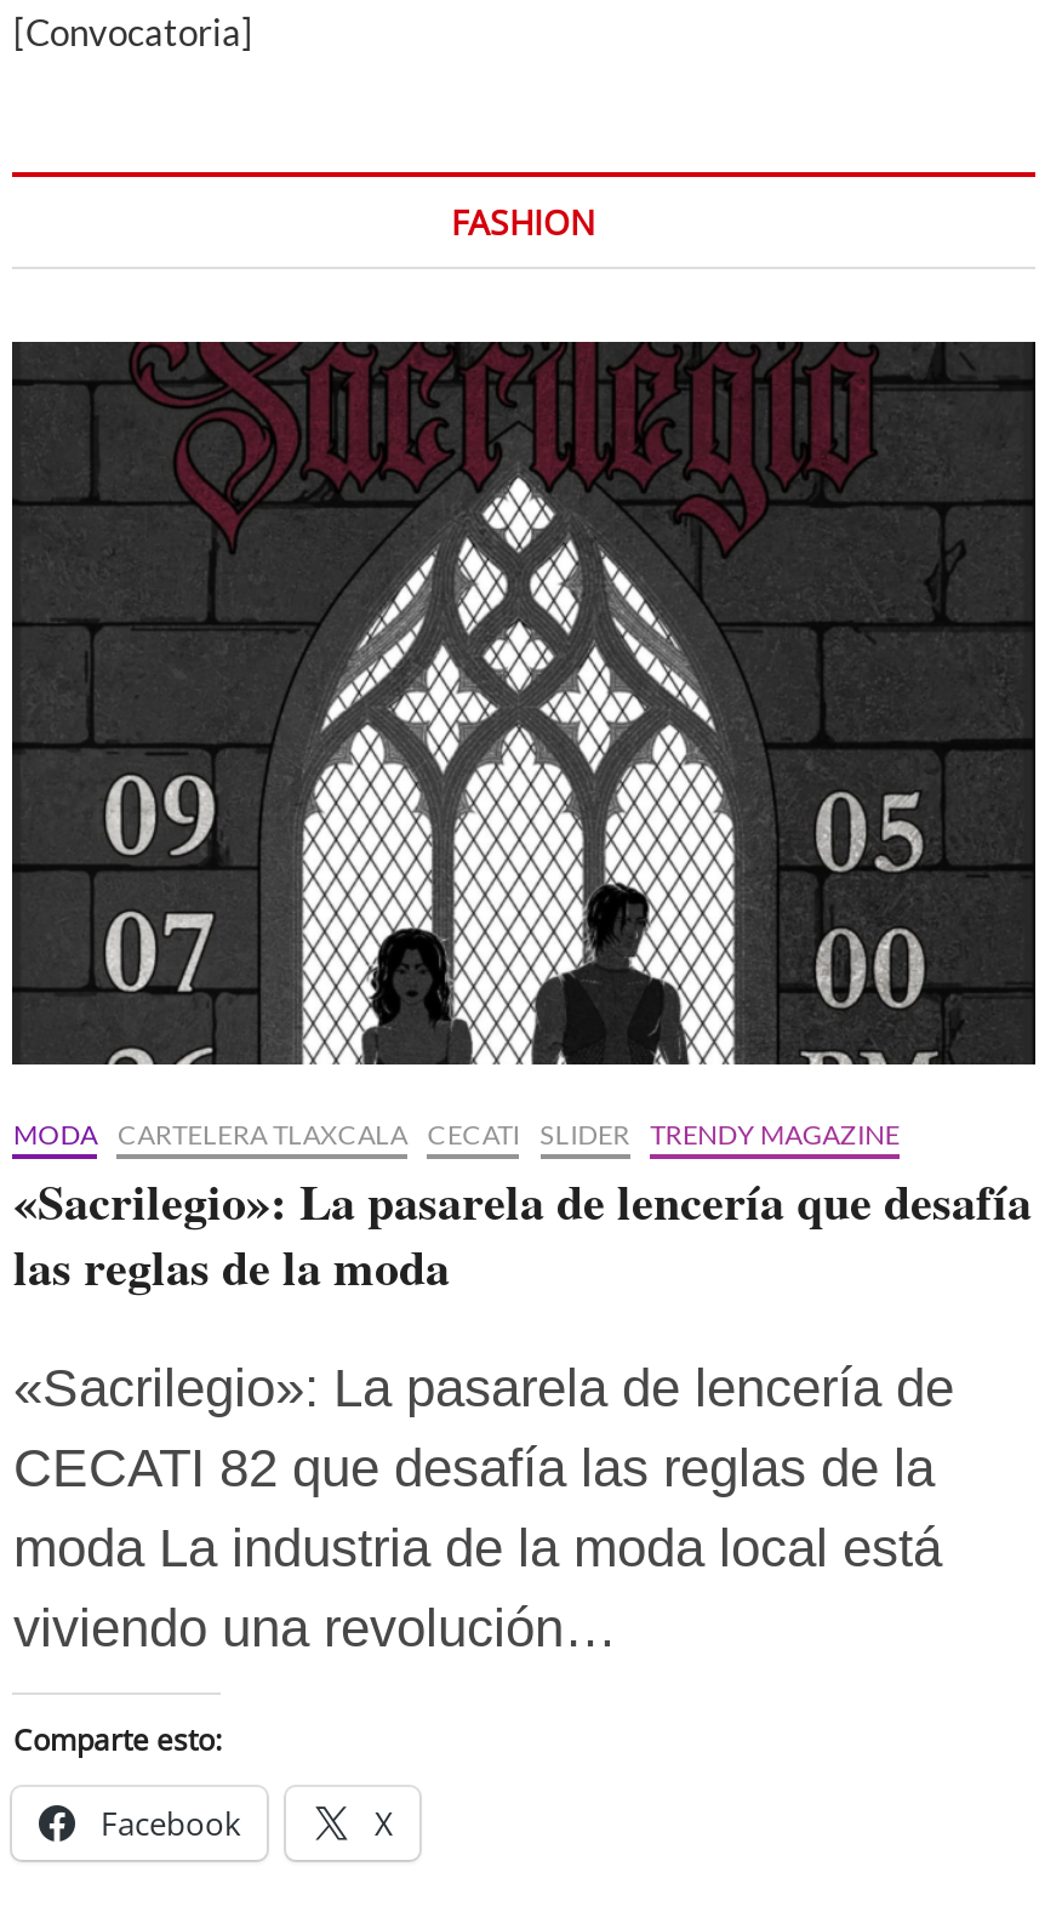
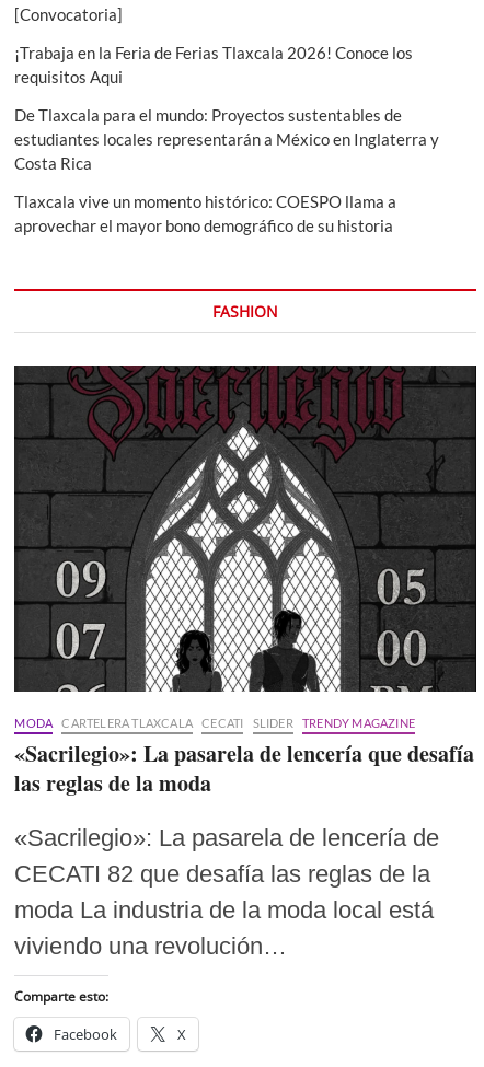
none -> [15,42,440,235] ¡Trabaja en la Feria de Ferias Tlaxcala 2026! Conoce los | requisitos Aqui | De Tlaxcala para el mundo: Proyectos sustentables de | estudiantes locales representarán a México en Inglaterra y | Costa Rica | Tlaxcala vive un momento histórico: COESPO llama a | aprovechar el mayor bono demográfico de su historia

